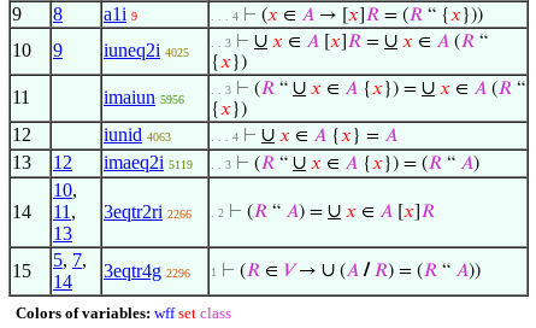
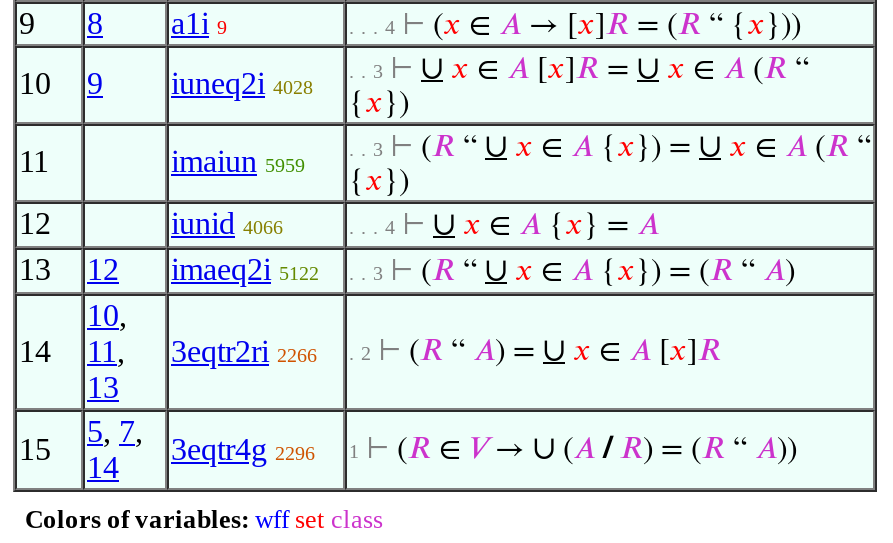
[104,40,189,60] iuneq2i 4025 -> [171,66,313,100] iuneq2i 4028
[104,87,184,107] imaiun 5956 -> [171,144,305,178] imaiun 5959
[104,124,171,145] iunid 4063 -> [171,206,283,240] iunid 4066
[104,152,193,172] imaeq2i 5119 -> [171,252,319,286] imaeq2i 5122

